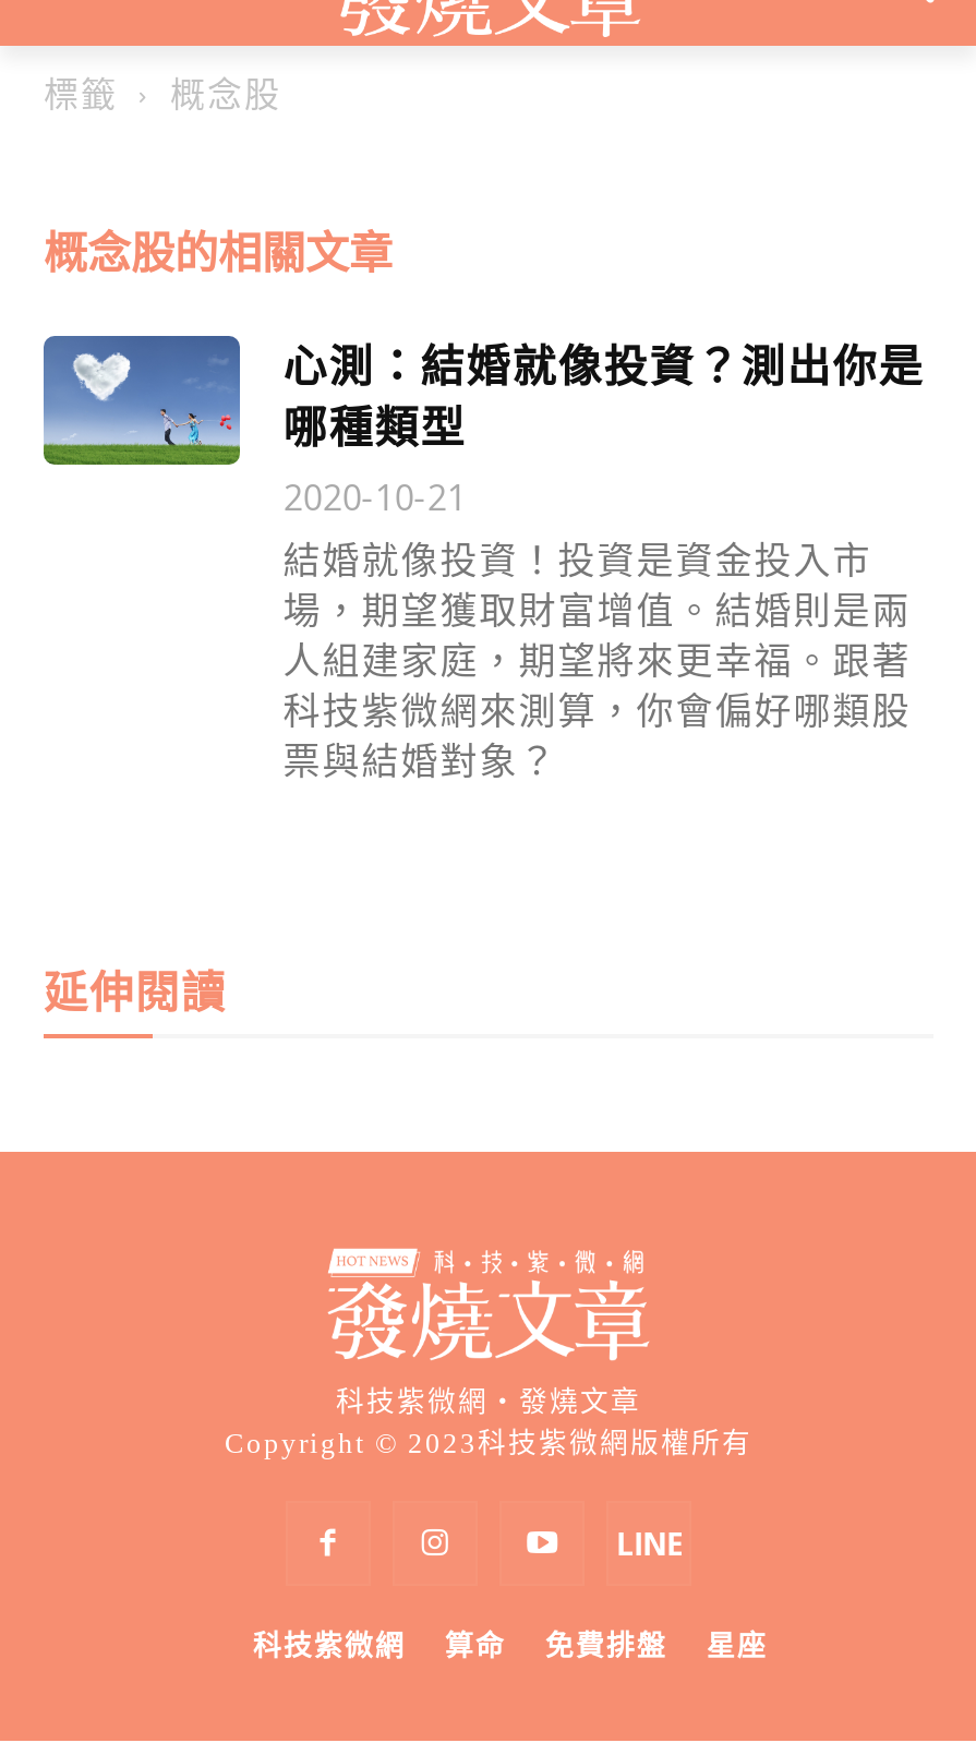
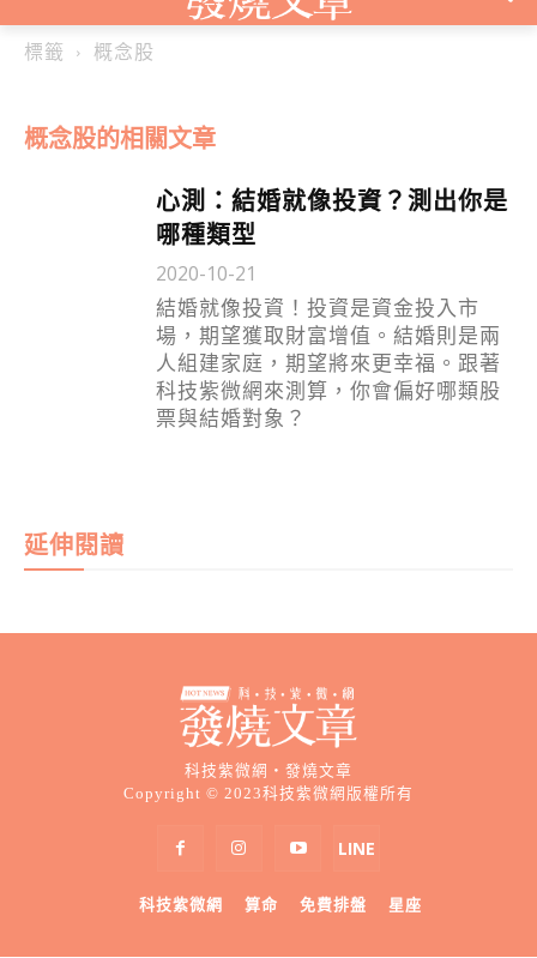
[41,334,242,467] [image] -> none

